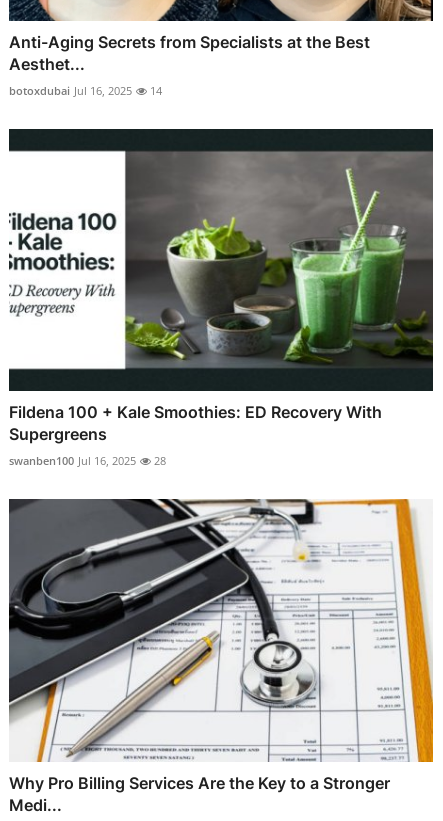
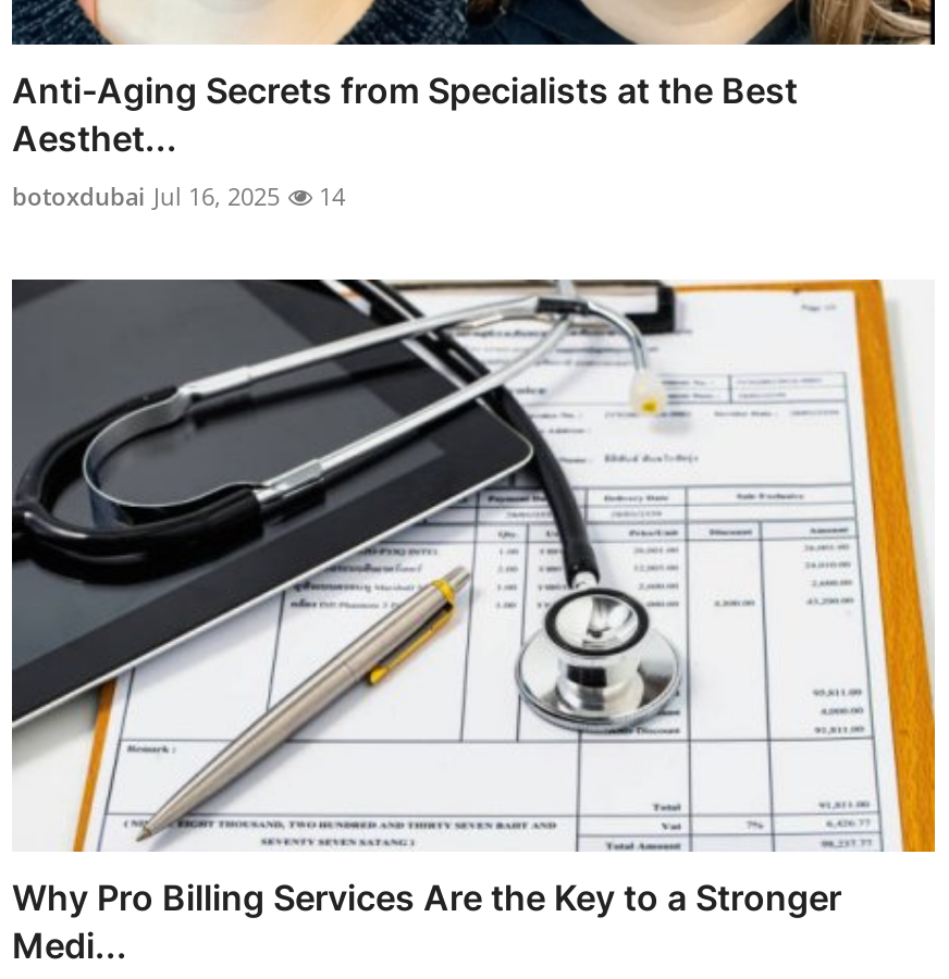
[9,128,433,468] [image] | Fildena 100 + Kale Smoothies: ED Recovery With | Supergreens | swanben100 Jul 16, 2025 | 28 -> none

